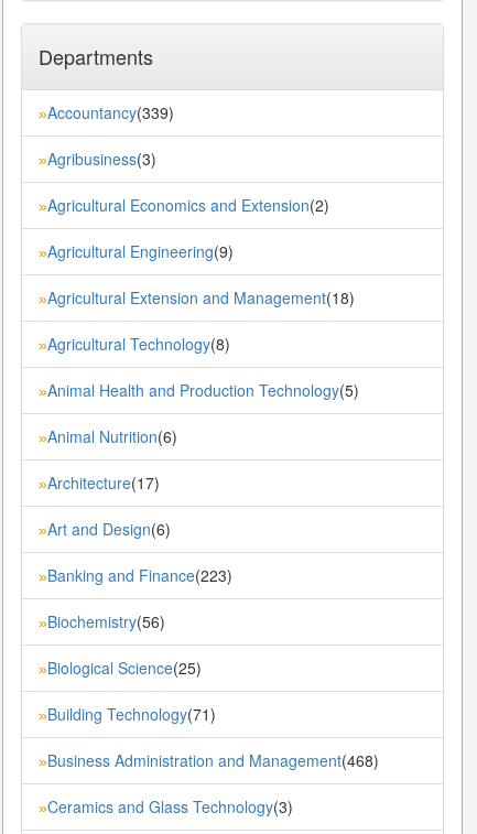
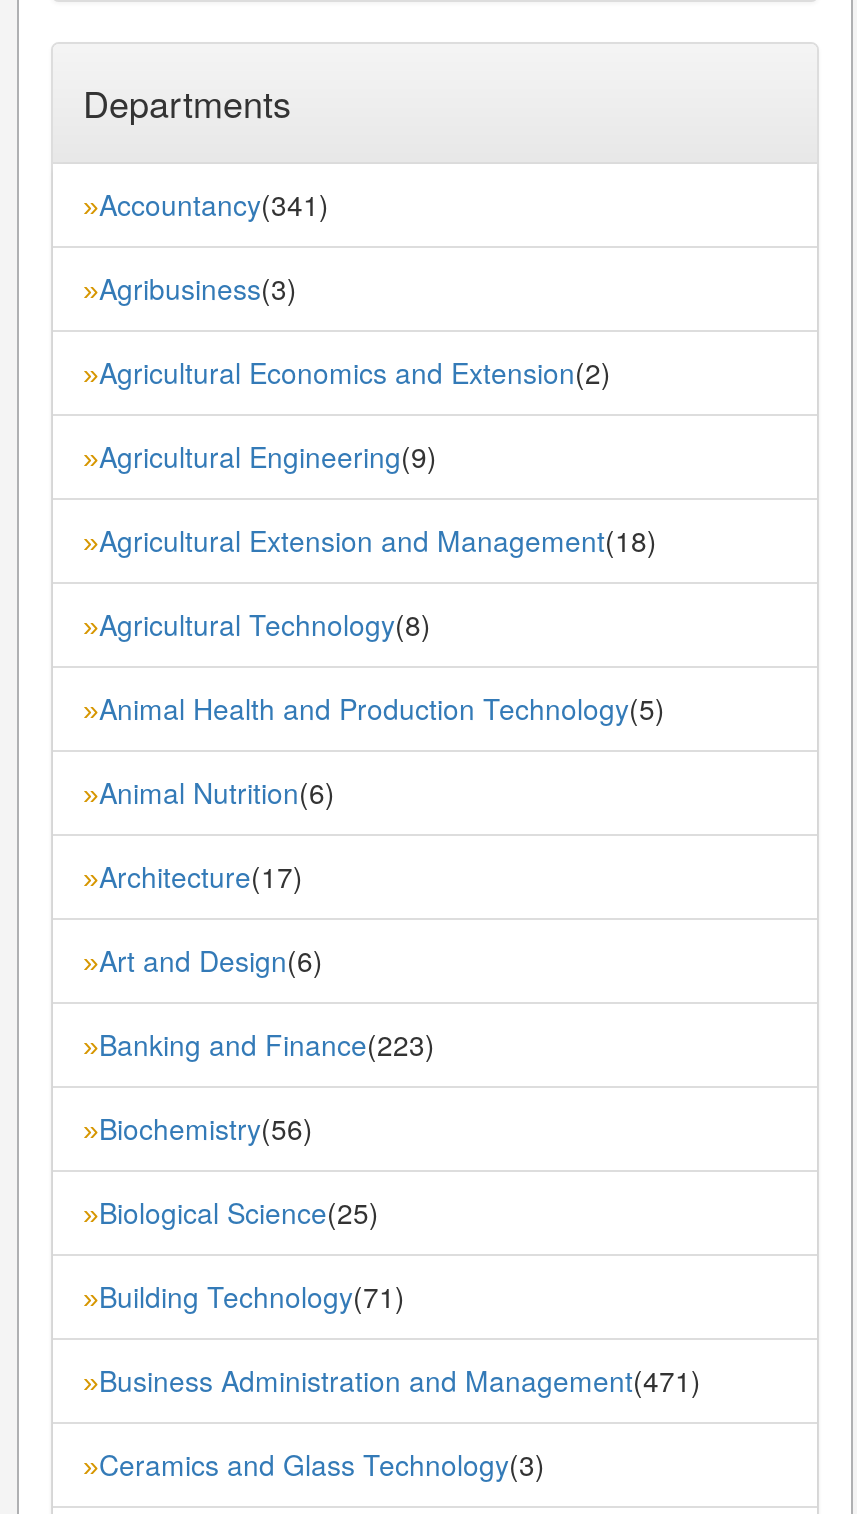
[39,101,174,123] »Accountancy(339) -> [83,184,329,224] »Accountancy(341)
[39,749,379,771] »Business Administration and Management(468) -> [83,1360,701,1400] »Business Administration and Management(471)

